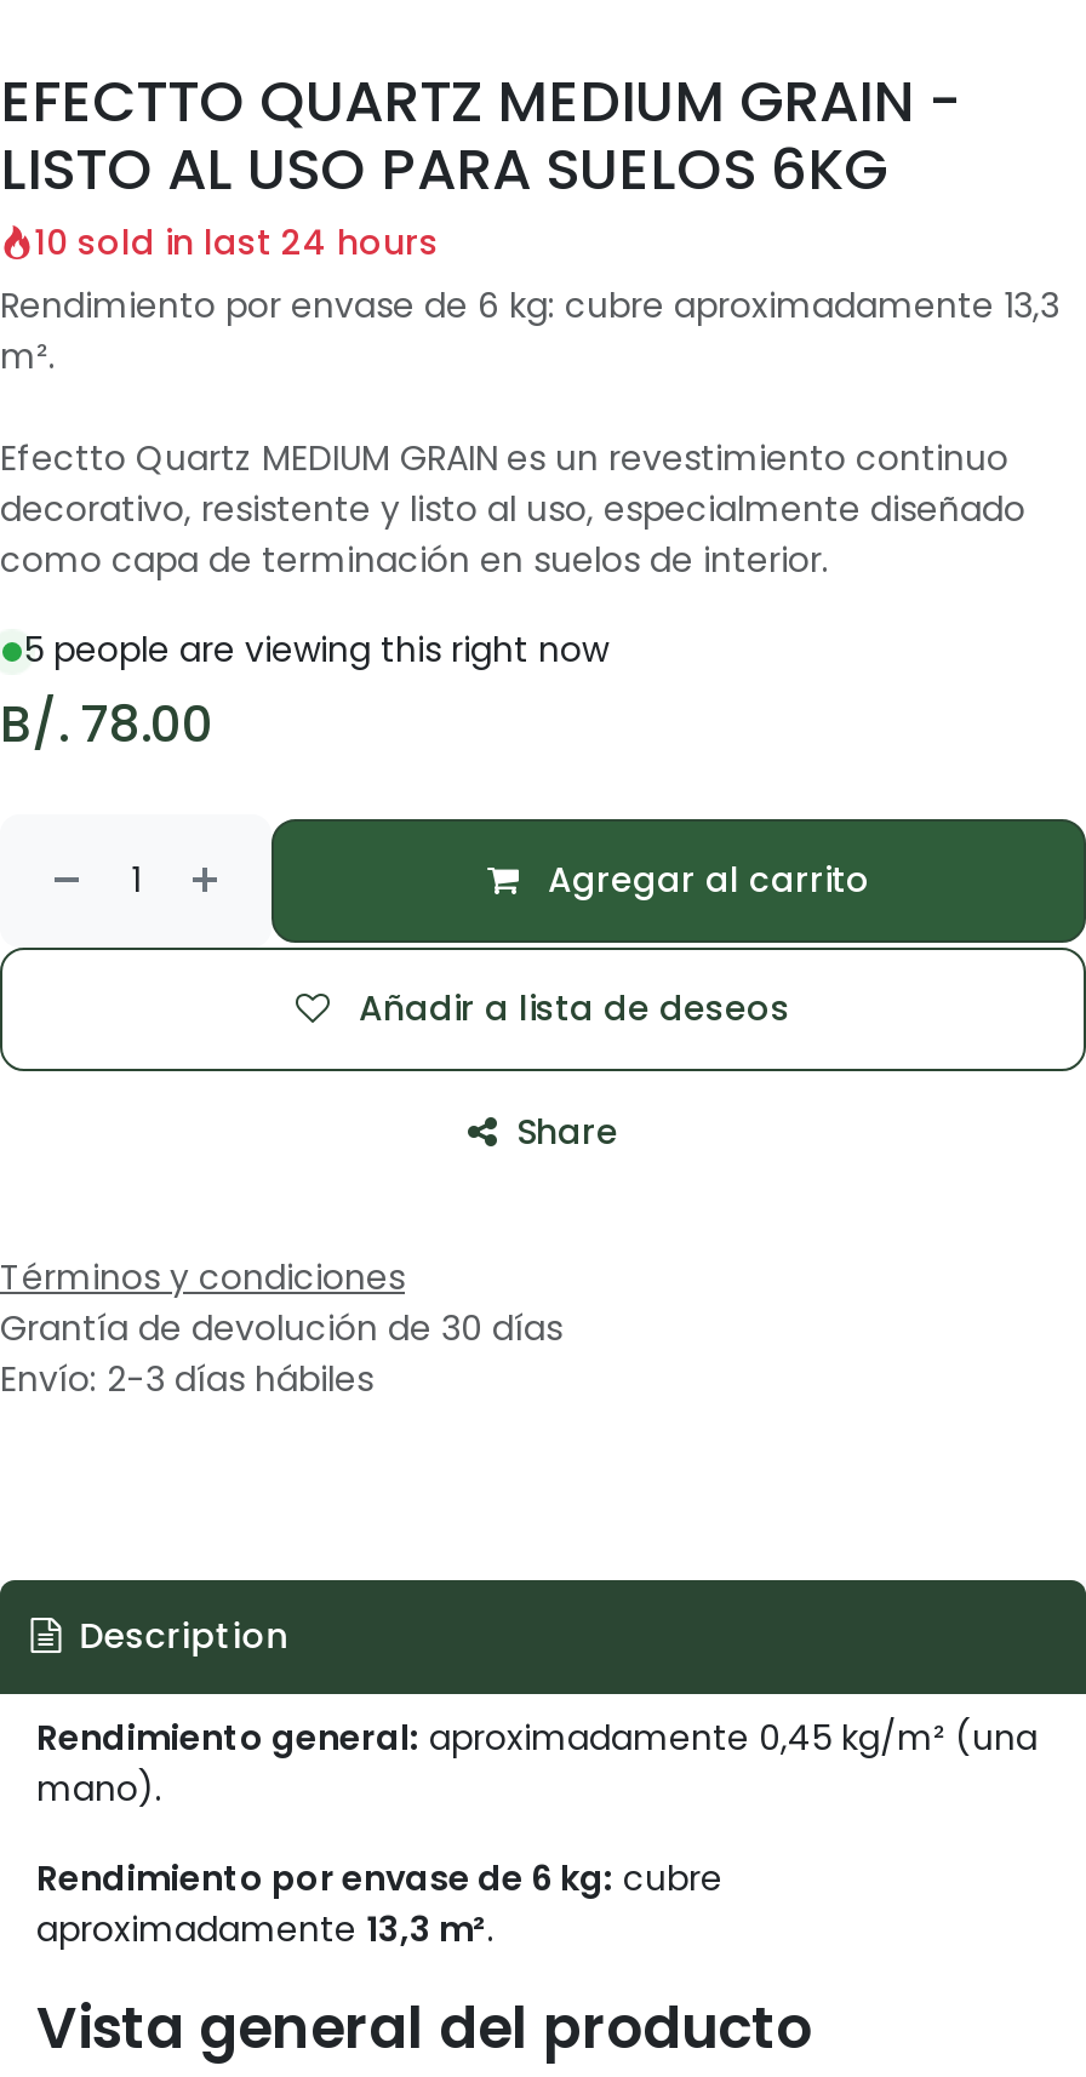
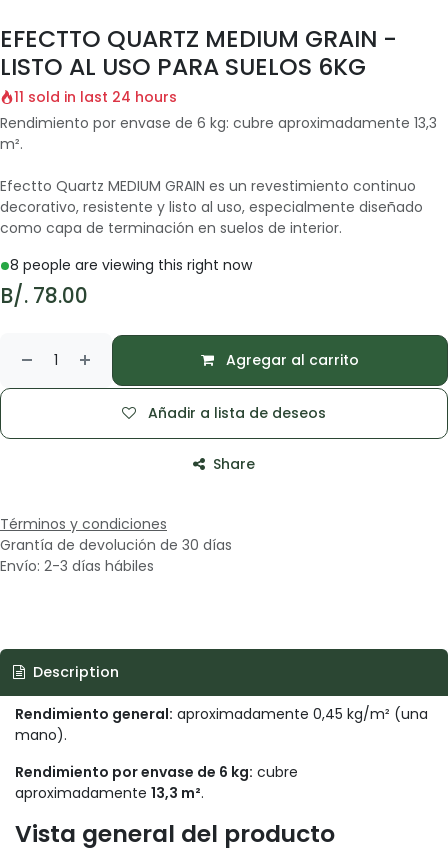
[34,218,439,267] 10 sold in last 24 hours -> [14,87,177,107] 11 sold in last 24 hours
[24,625,608,674] 5 people are viewing this right now -> [10,255,252,275] 8 people are viewing this right now

